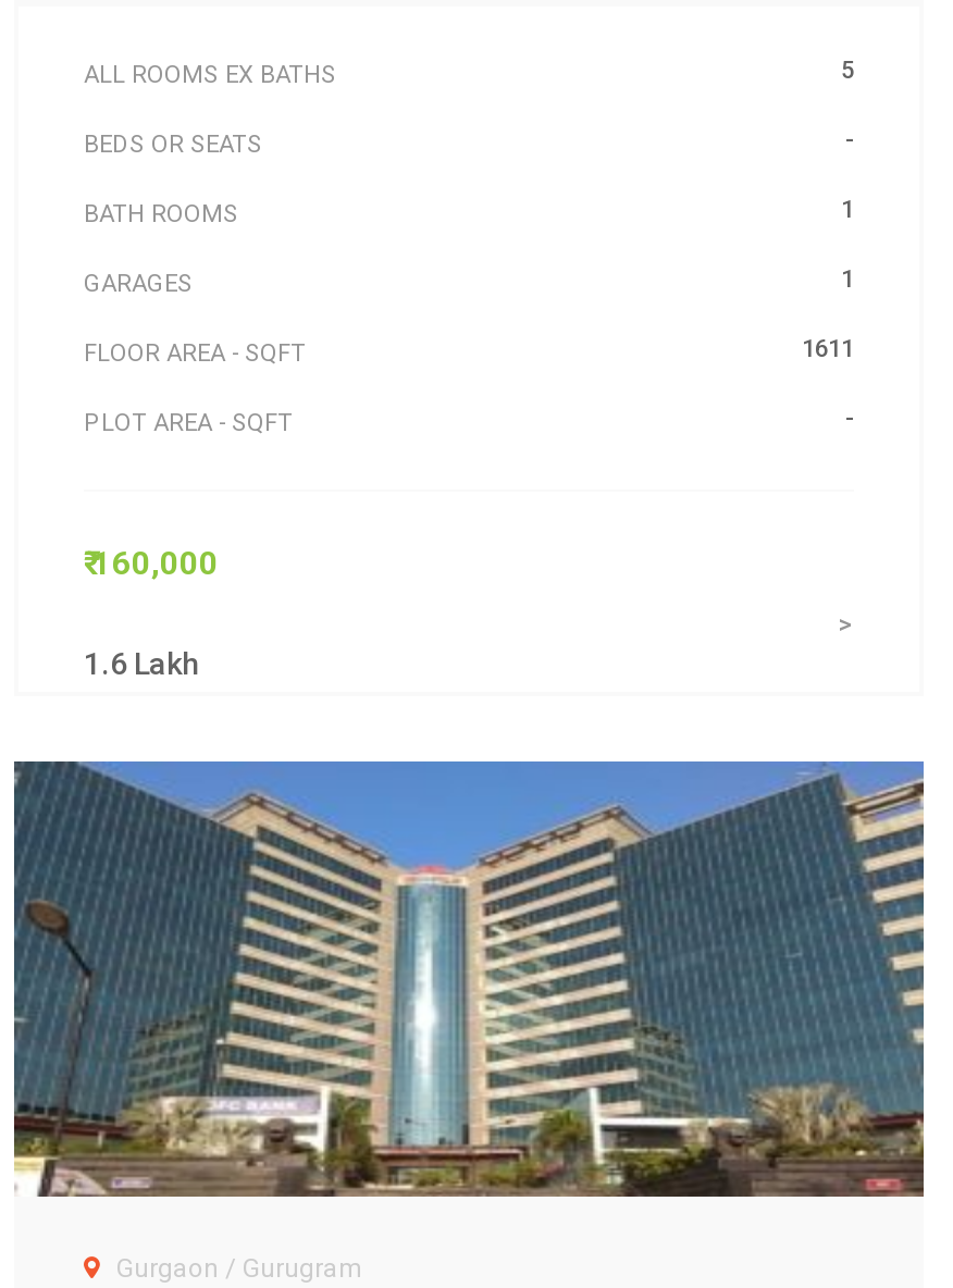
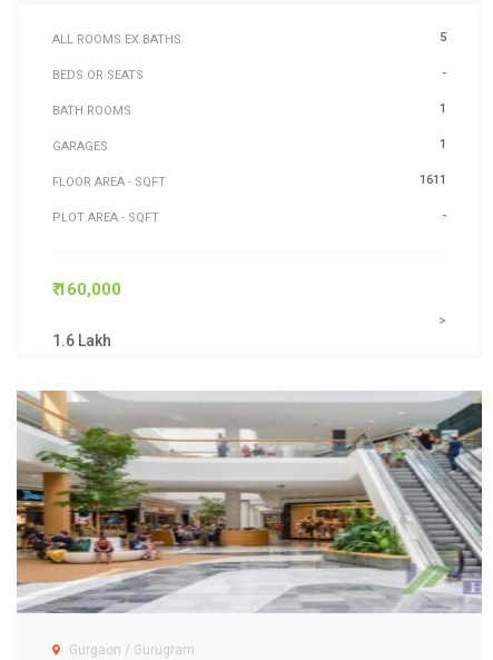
[12,759,926,1199] [image] -> [16,390,483,613] [image]

